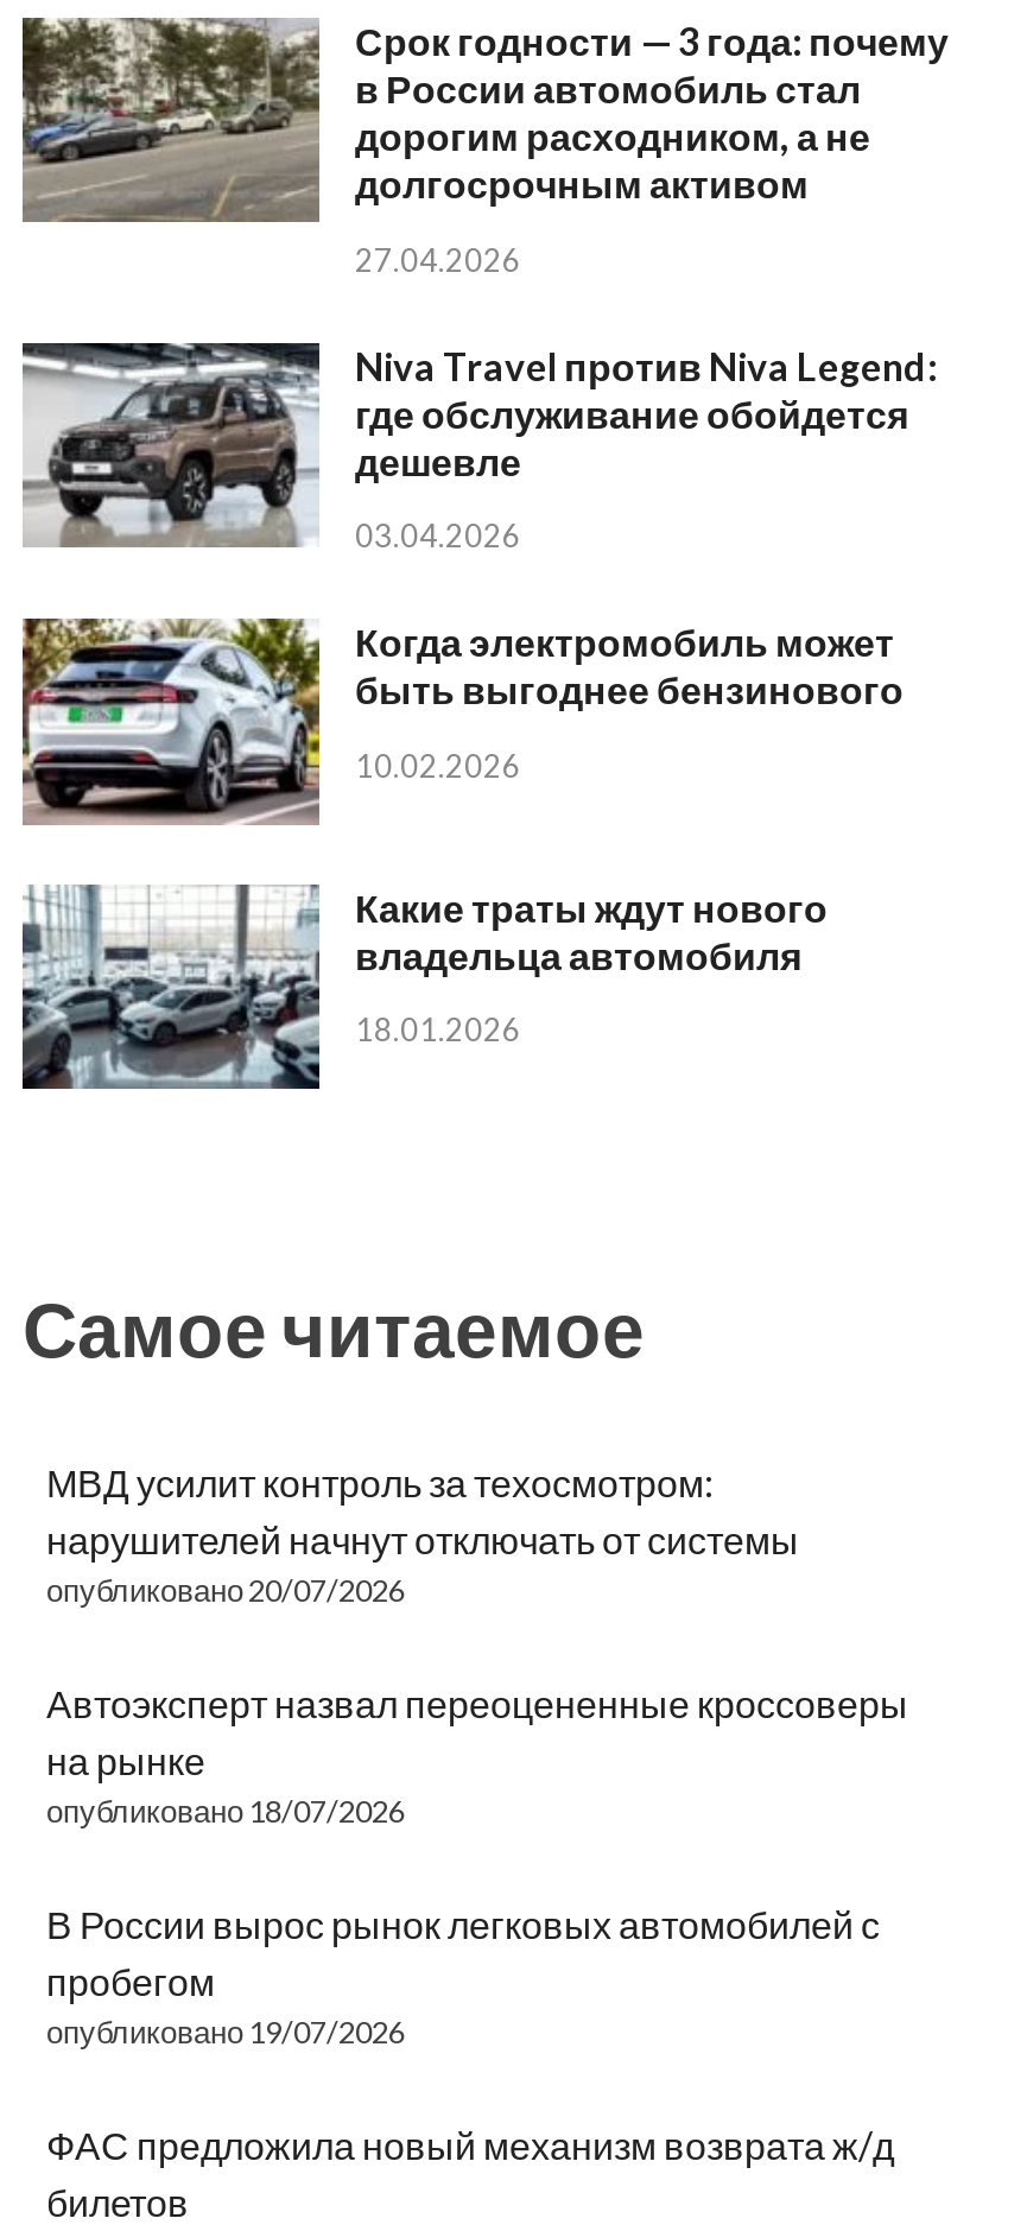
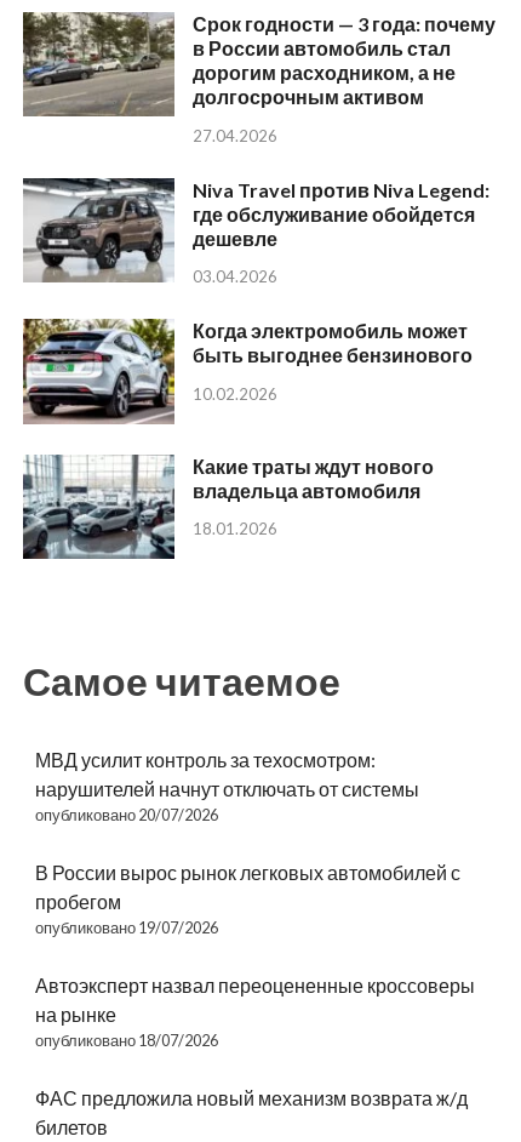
moved [46,1681,908,1831] -> [35,974,475,1050]: Автоэксперт назвал переоцененные кроссоверы | на рынке | опубликовано 18/07/2026
moved [46,1902,880,2051] -> [35,861,460,938]: В России вырос рынок легковых автомобилей с | пробегом | опубликовано 19/07/2026

